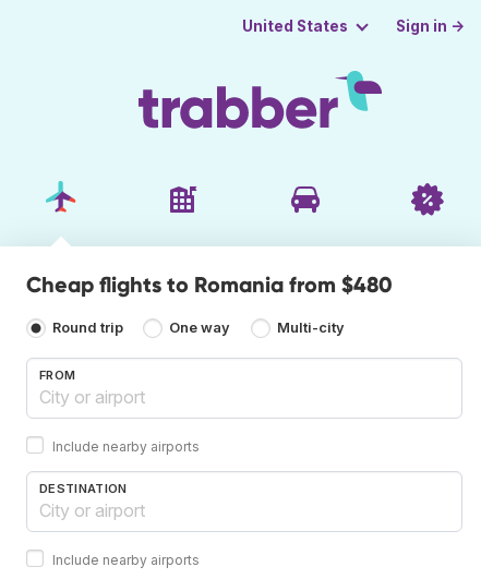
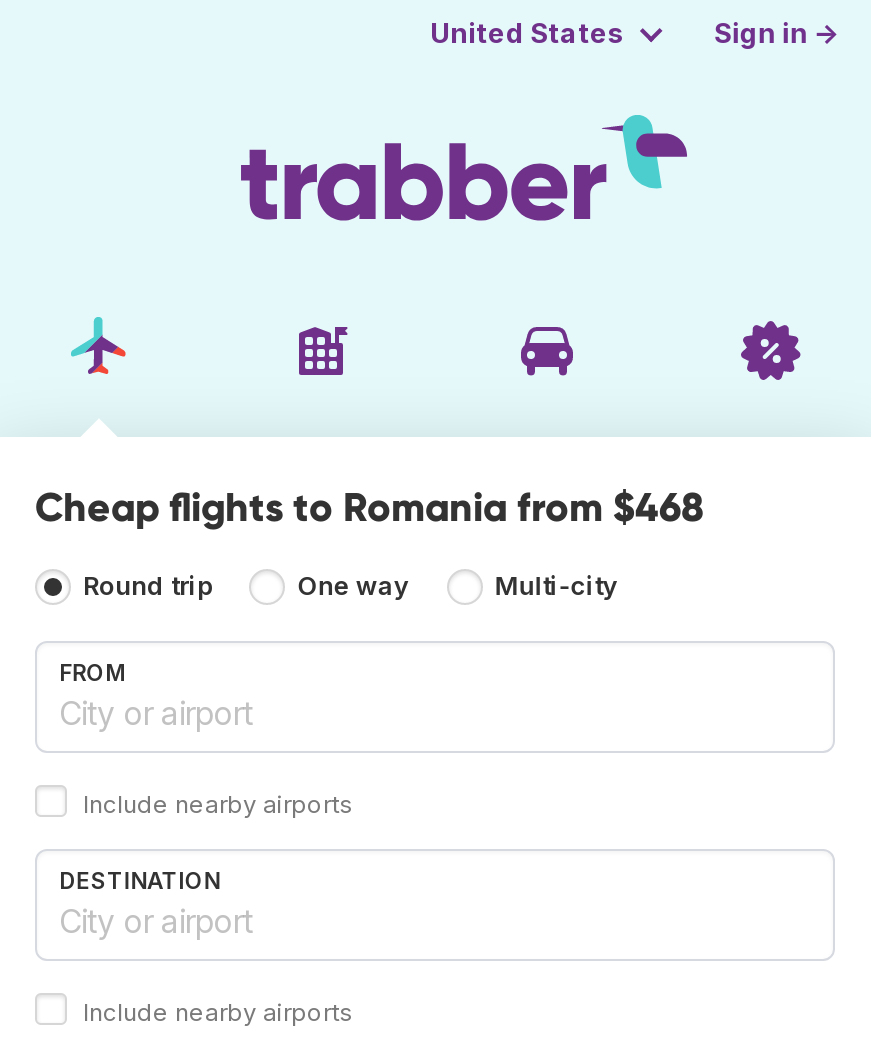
[26,271,393,297] Cheap flights to Romania from $480 -> [35,482,703,530] Cheap flights to Romania from $468

